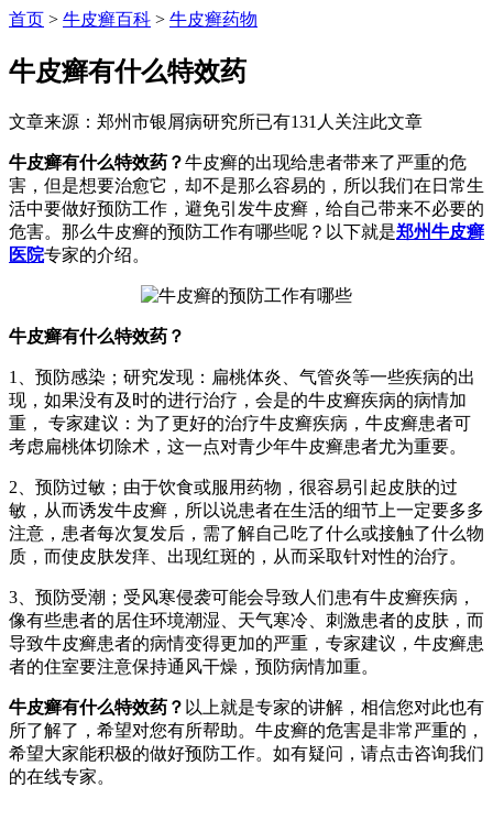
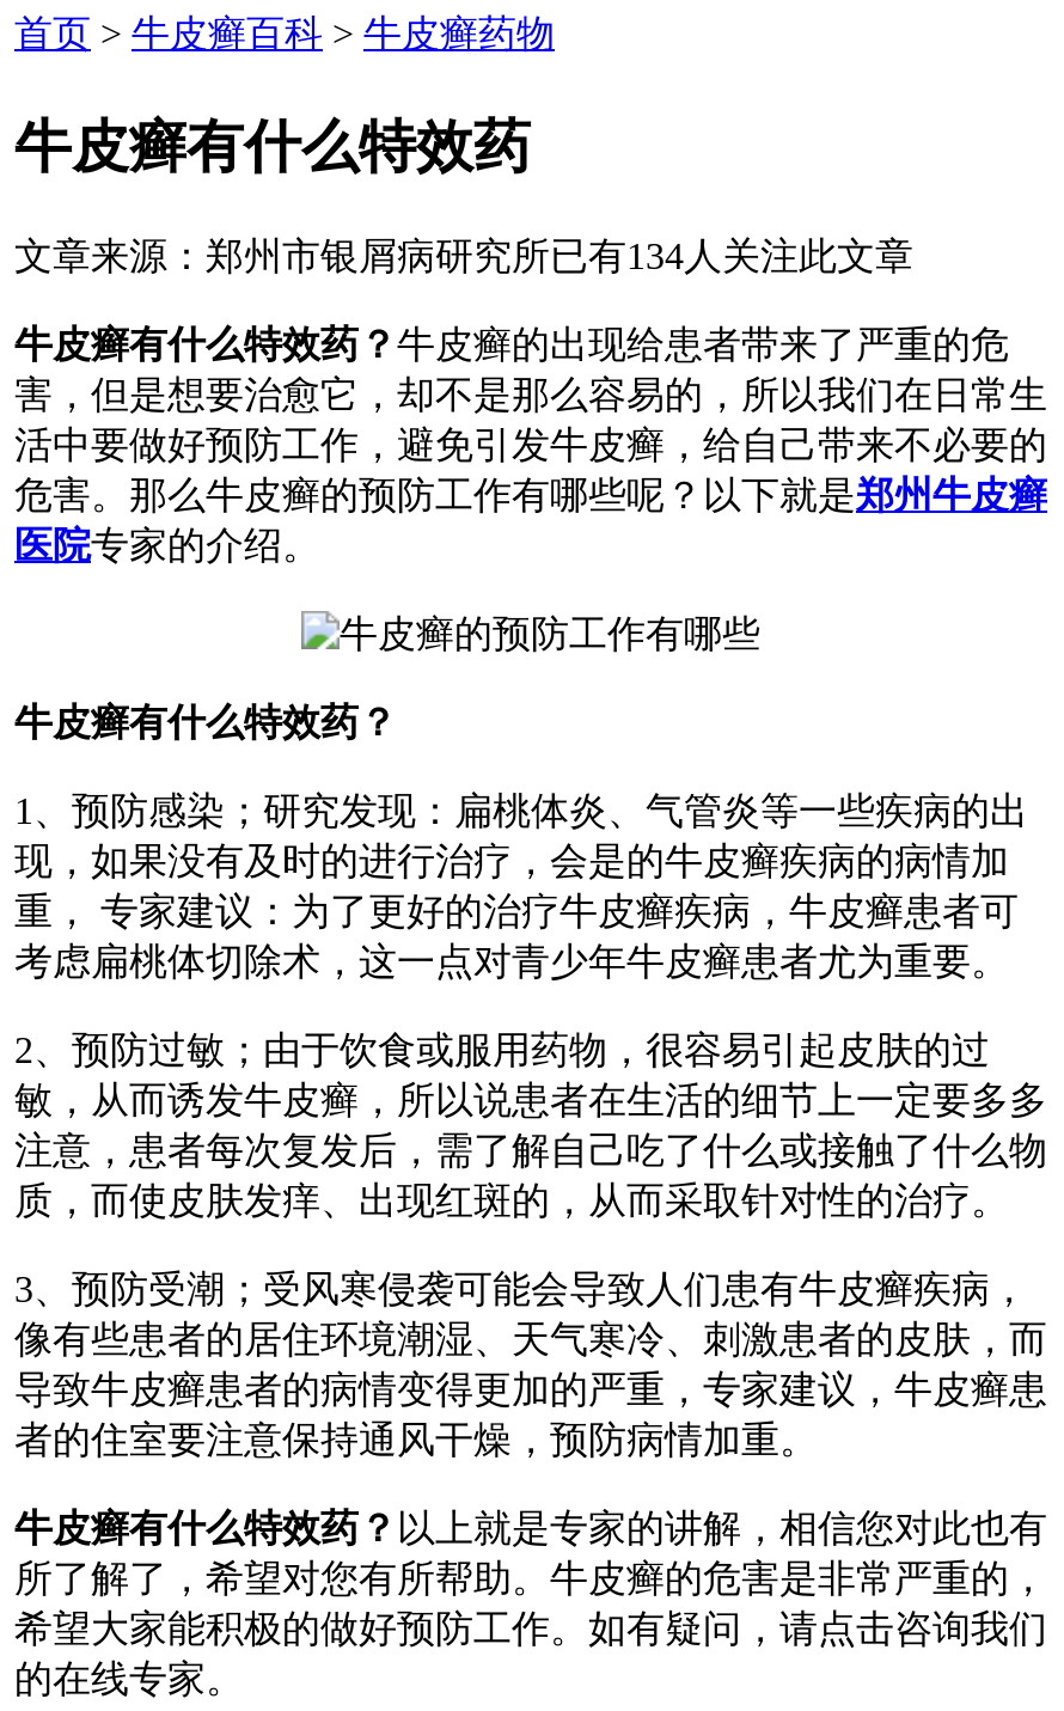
[9,112,423,131] 文章来源：郑州市银屑病研究所已有131人关注此文章 -> [14,235,913,276] 文章来源：郑州市银屑病研究所已有134人关注此文章

